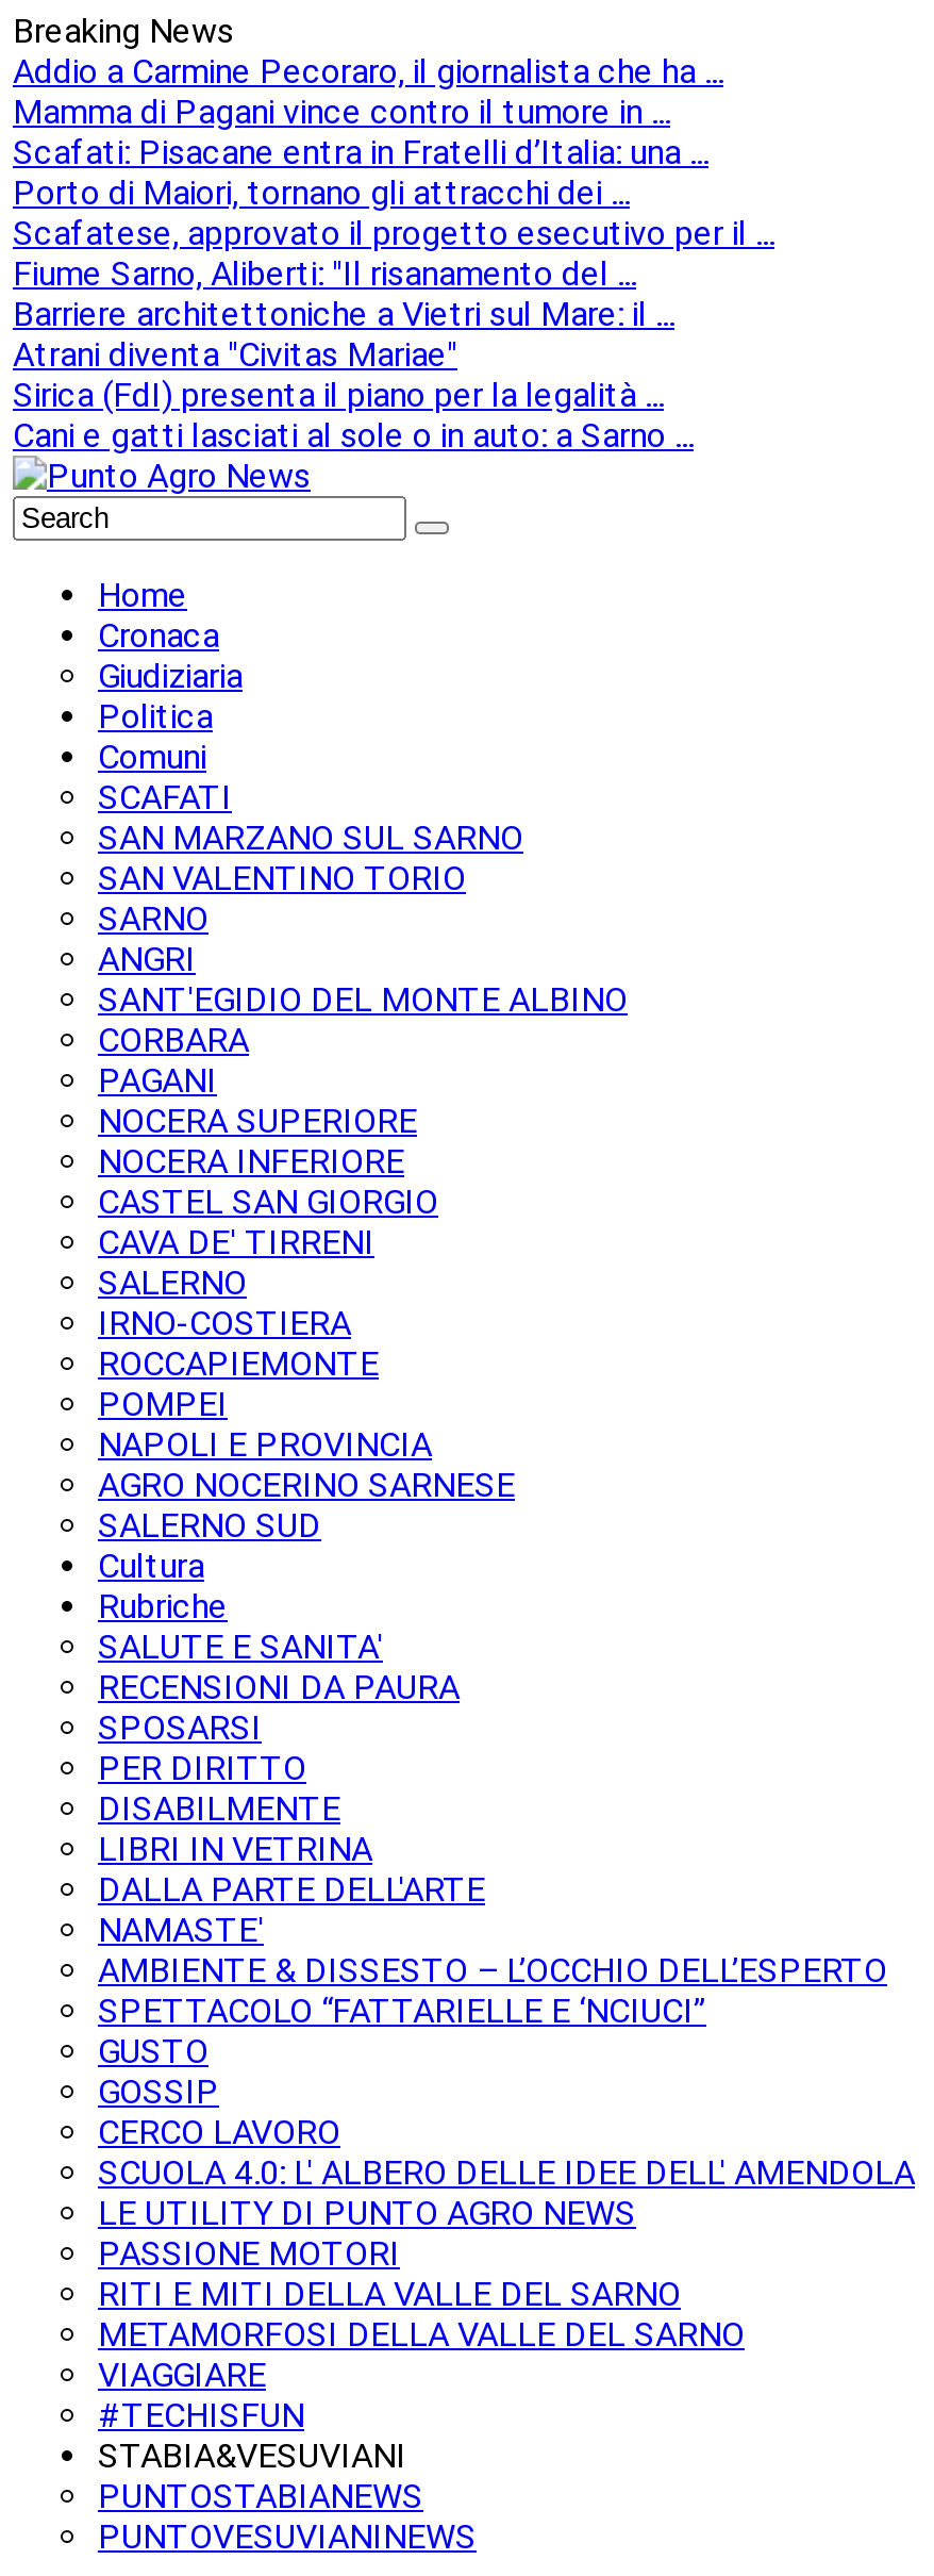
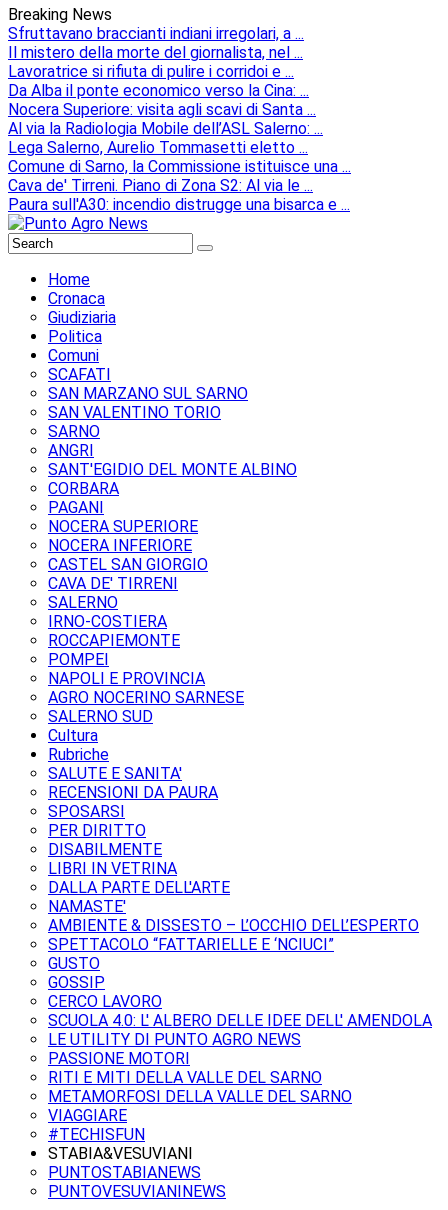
[13,51,774,456] Addio a Carmine Pecoraro, il giornalista che ha ... | Mamma di Pagani vince contro il tumore in ... | Scafati: Pisacane entra in Fratelli d’Italia: una ... | Porto di Maiori, tornano gli attracchi dei ... | Scafatese, approvato il progetto esecutivo per il ... | Fiume Sarno, Aliberti: "Il risanamento del ... | Barriere architettoniche a Vietri sul Mare: il ... | Atrani diventa "Civitas Mariae" | Sirica (FdI) presenta il piano per la legalità ... | Cani e gatti lasciati al sole o in auto: a Sarno ... -> [8,24,351,214] Sfruttavano braccianti indiani irregolari, a ... | Il mistero della morte del giornalista, nel ... | Lavoratrice si rifiuta di pulire i corridoi e ... | Da Alba il ponte economico verso la Cina: ... | Nocera Superiore: visita agli scavi di Santa ... | Al via la Radiologia Mobile dell’ASL Salerno: ... | Lega Salerno, Aurelio Tommasetti eletto ... | Comune di Sarno, la Commissione istituisce una ... | Cava de' Tirreni. Piano di Zona S2: Al via le ... | Paura sull'A30: incendio distrugge una bisarca e ...

